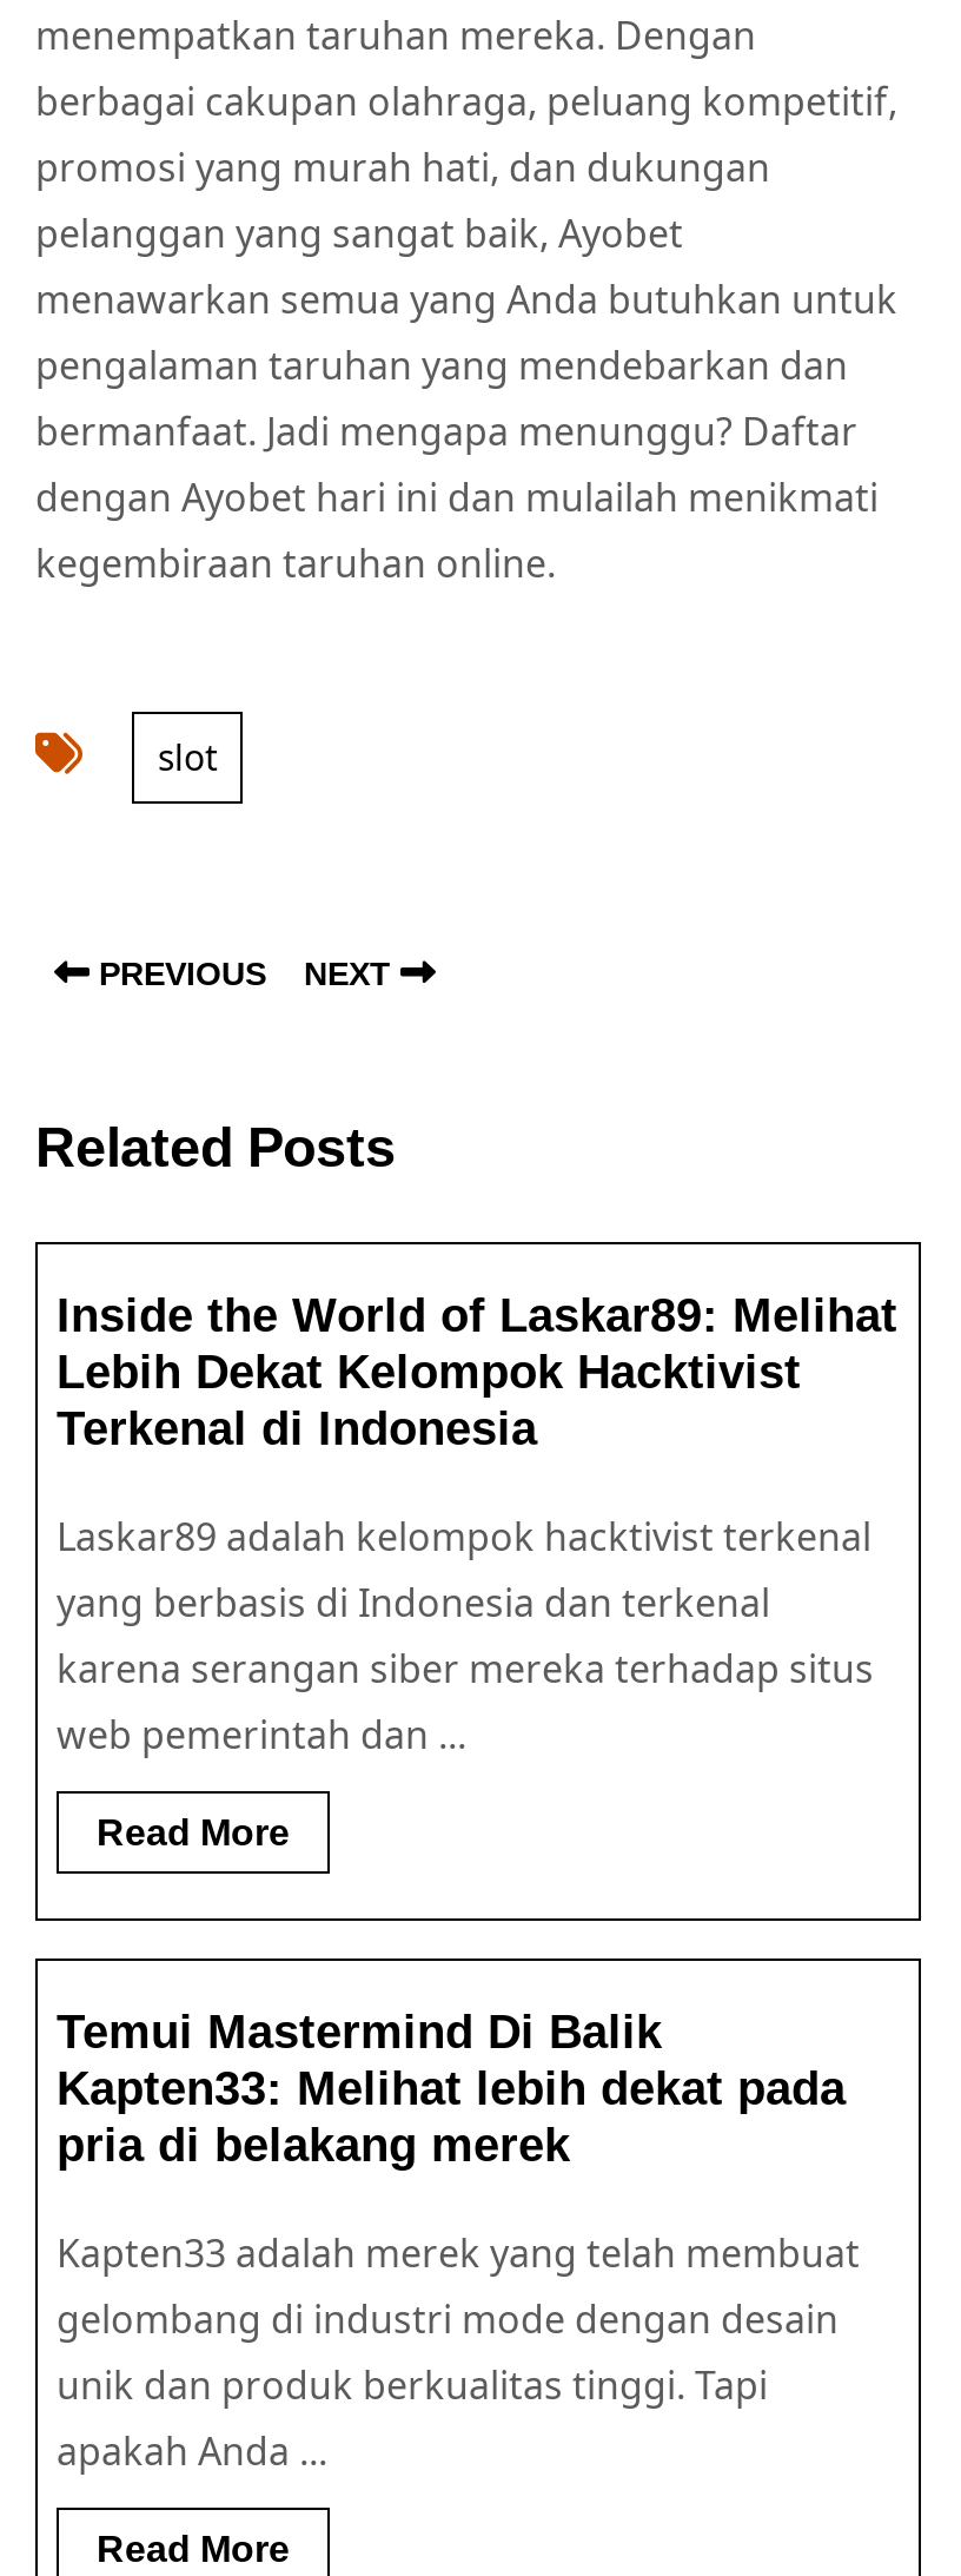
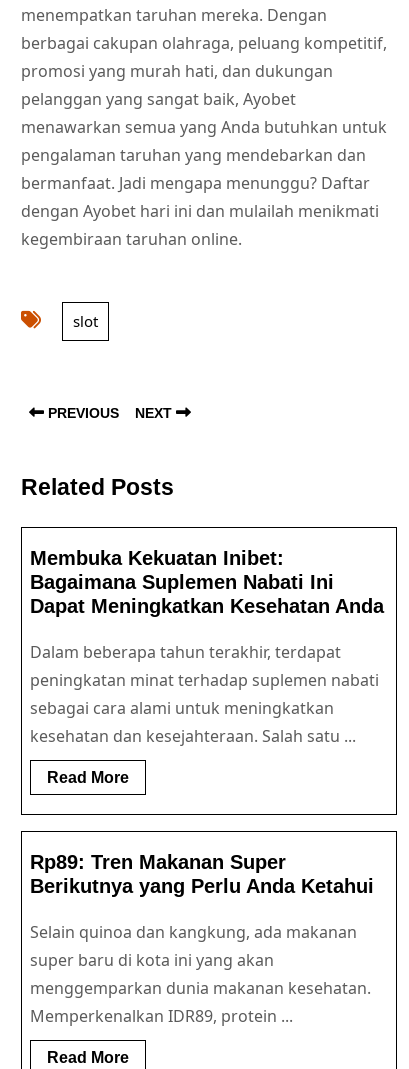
[57,1289,897,1454] Inside the World of Laskar89: Melihat | Lebih Dekat Kelompok Hacktivist | Terkenal di Indonesia -> [30,547,384,617] Membuka Kekuatan Inibet: | Bagaimana Suplemen Nabati Ini | Dapat Meningkatkan Kesehatan Anda
[57,1510,874,1760] Laskar89 adalah kelompok hacktivist terkenal | yang berbasis di Indonesia dan terkenal | karena serangan siber mereka terhadap situs | web pemerintah dan ... -> [30,641,379,747] Dalam beberapa tahun terakhir, terdapat | peningkatan minat terhadap suplemen nabati | sebagai cara alami untuk meningkatkan | kesehatan dan kesejahteraan. Salah satu ...
[57,2005,846,2170] Temui Mastermind Di Balik | Kapten33: Melihat lebih dekat pada | pria di belakang merek -> [30,851,374,897] Rp89: Tren Makanan Super | Berikutnya yang Perlu Anda Ketahui
[57,2227,860,2477] Kapten33 adalah merek yang telah membuat | gelombang di industri mode dengan desain | unik dan produk berkualitas tinggi. Tapi | apakah Anda ... -> [30,921,371,1027] Selain quinoa dan kangkung, ada makanan | super baru di kota ini yang akan | menggemparkan dunia makanan kesehatan. | Memperkenalkan IDR89, protein ...

